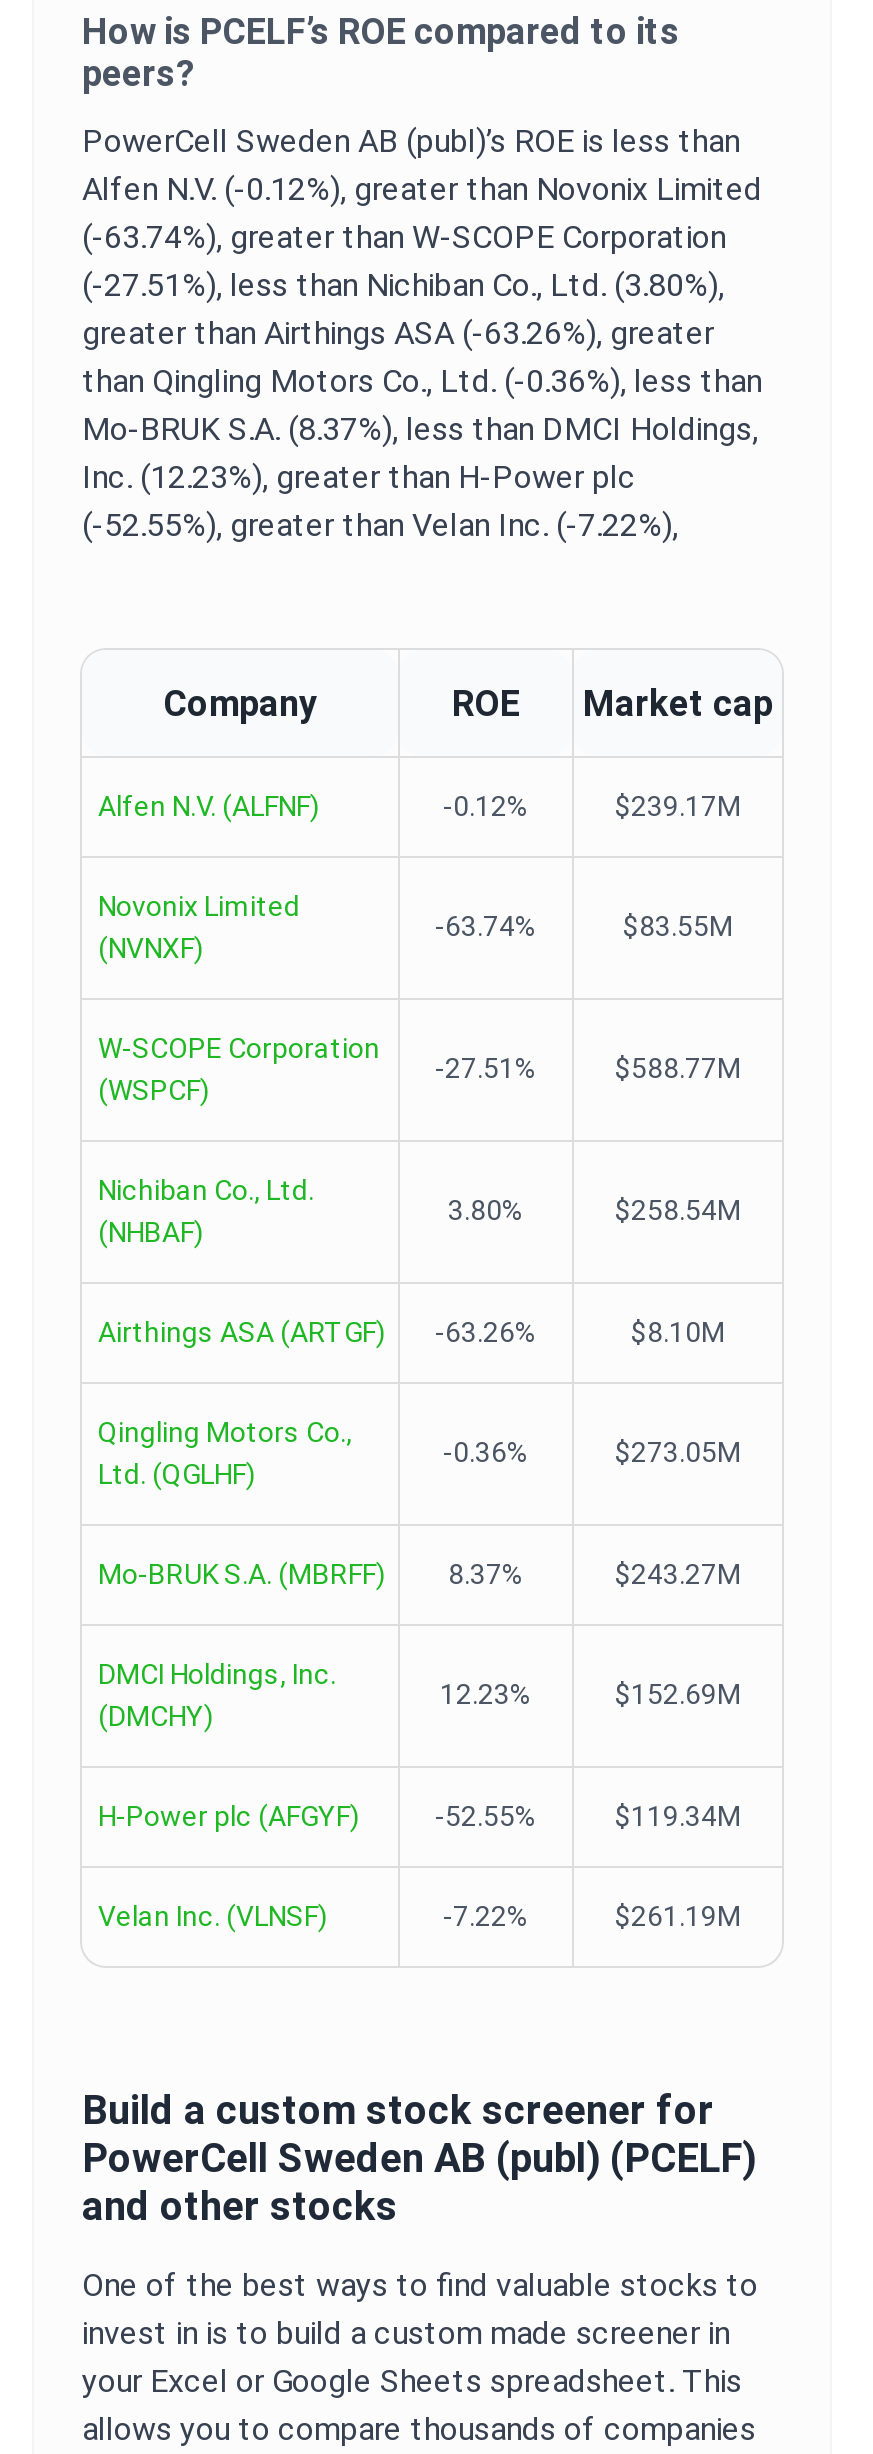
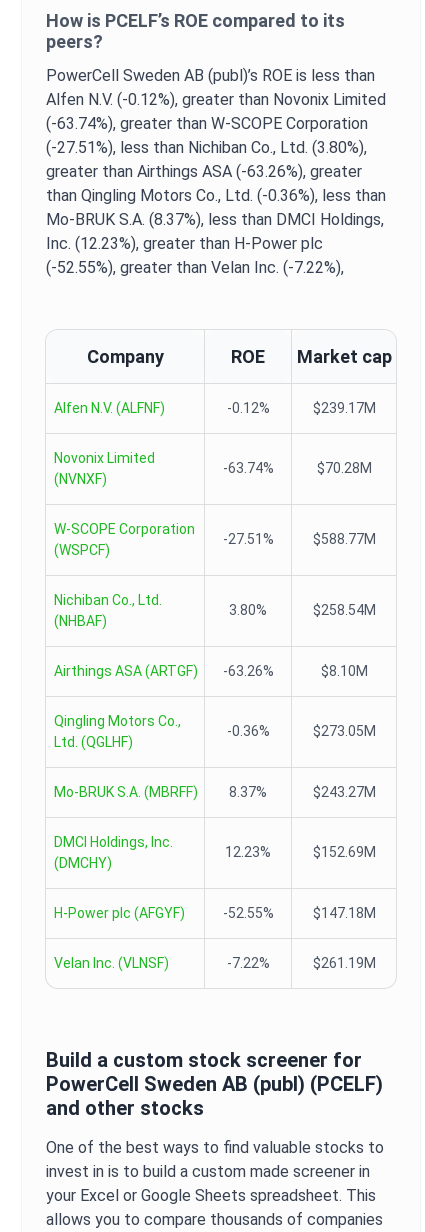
[623,910,733,942] $83.55M -> [316,460,371,476] $70.28M
[615,1800,741,1832] $119.34M -> [312,905,375,921] $147.18M

